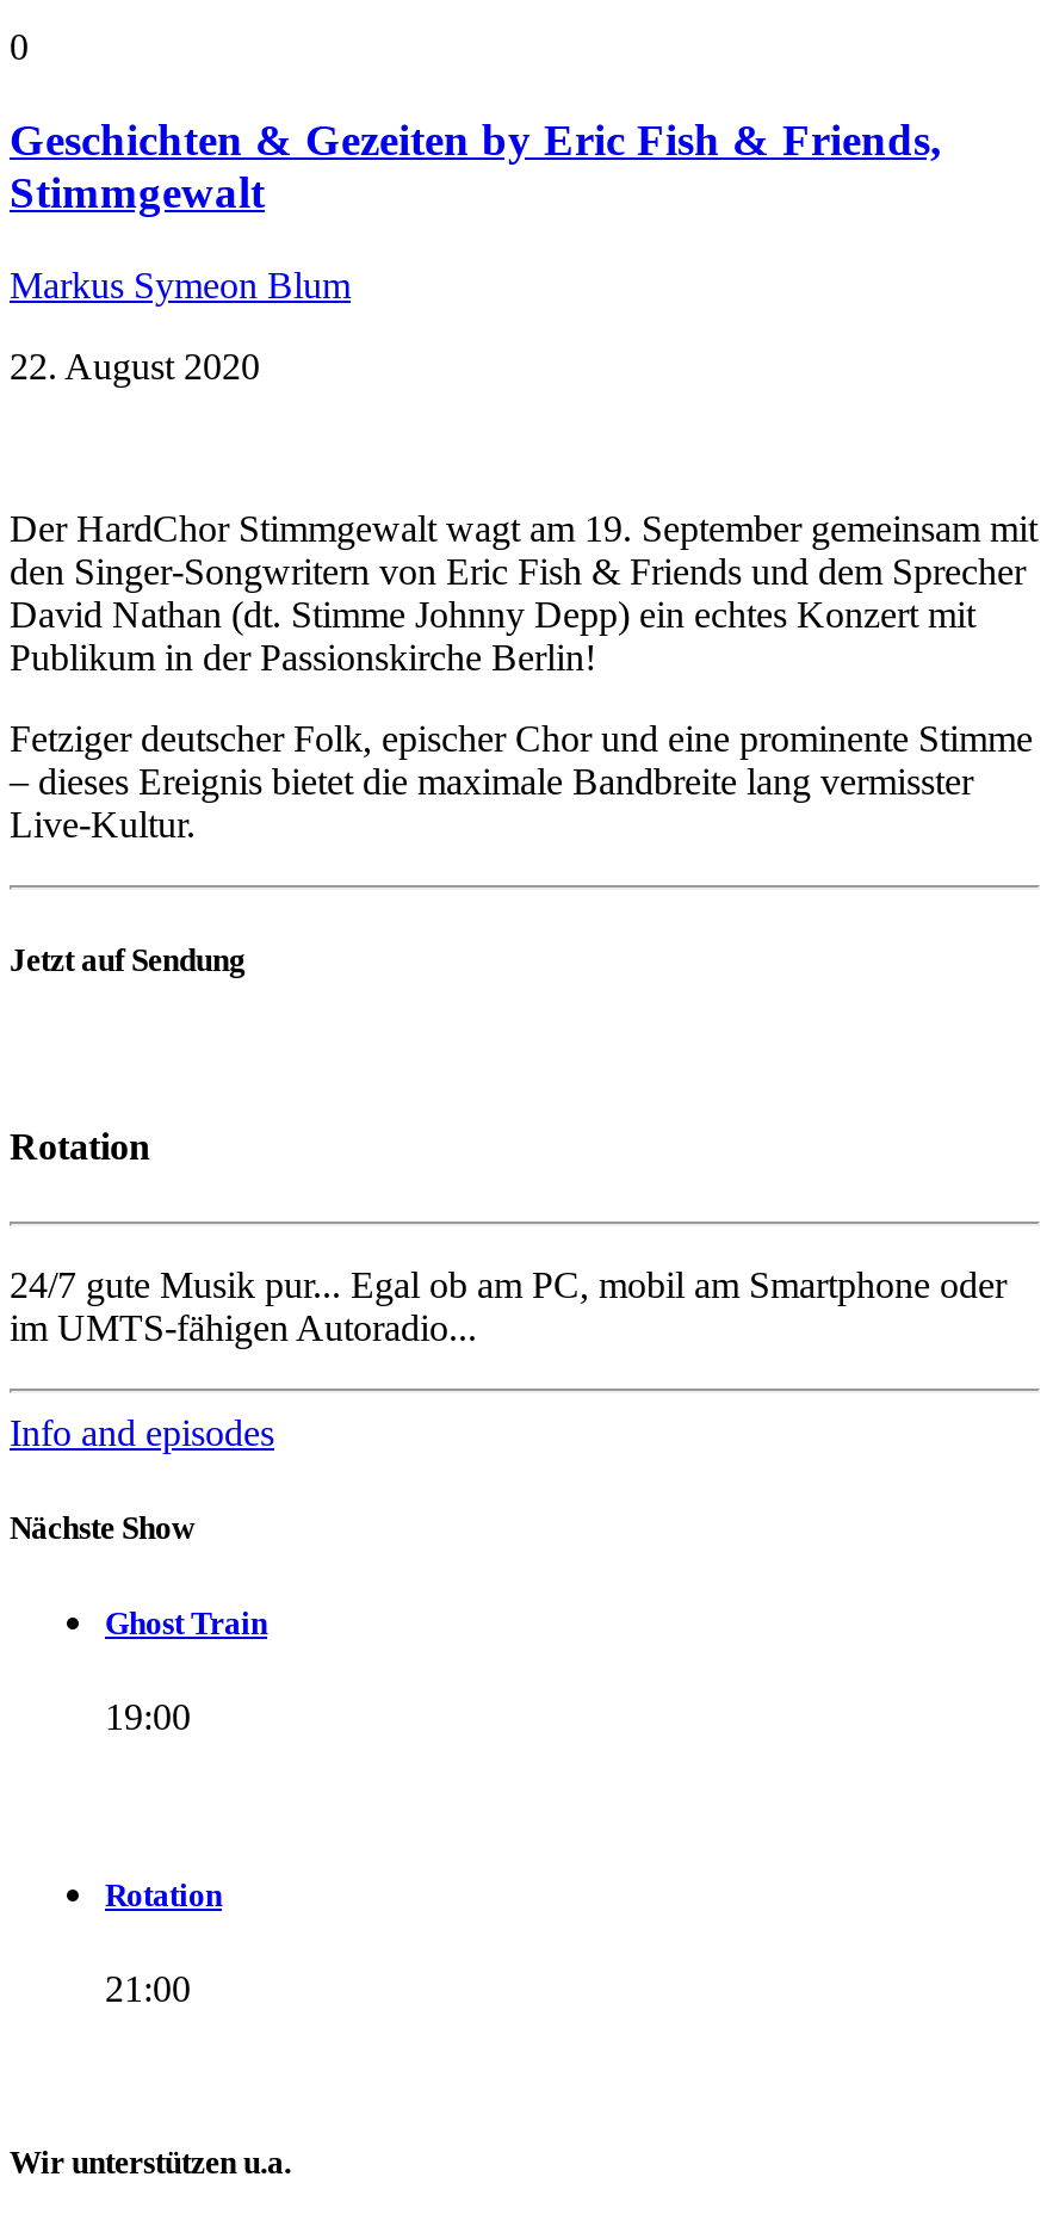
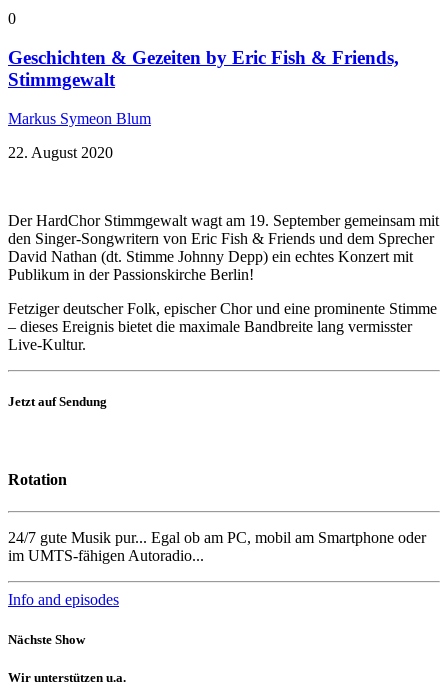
[105,1605,267,1737] Ghost Train | 19:00 -> none
[105,1878,222,2009] Rotation | 21:00 -> none

